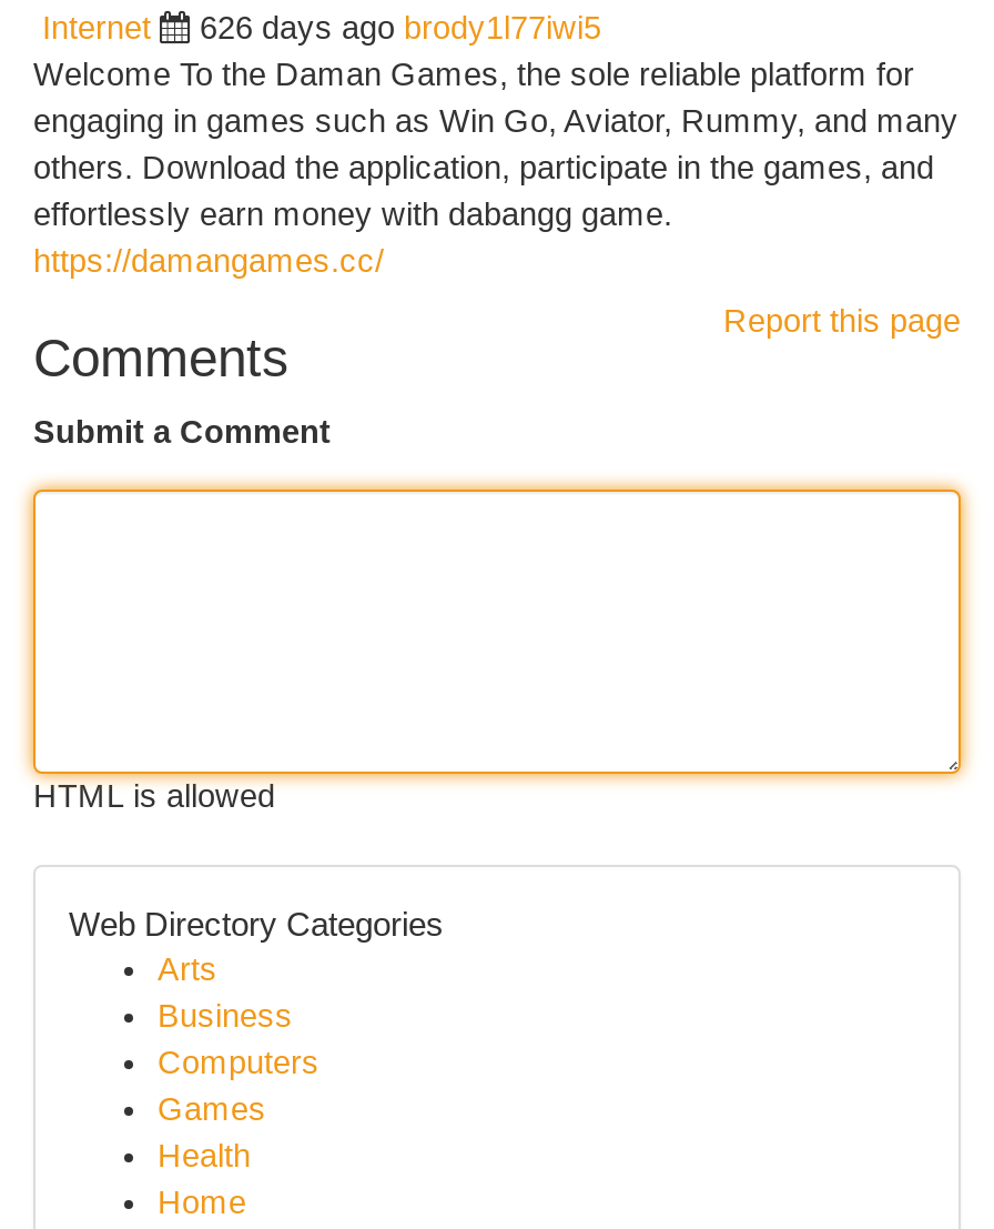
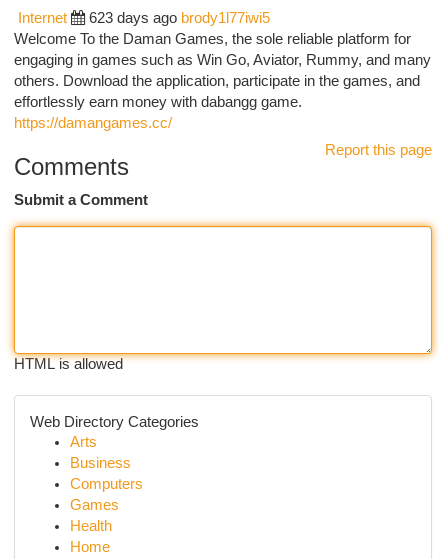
[200,10,601,46] 626 days ago brody1l77iwi5 -> [89,10,270,26] 623 days ago brody1l77iwi5

